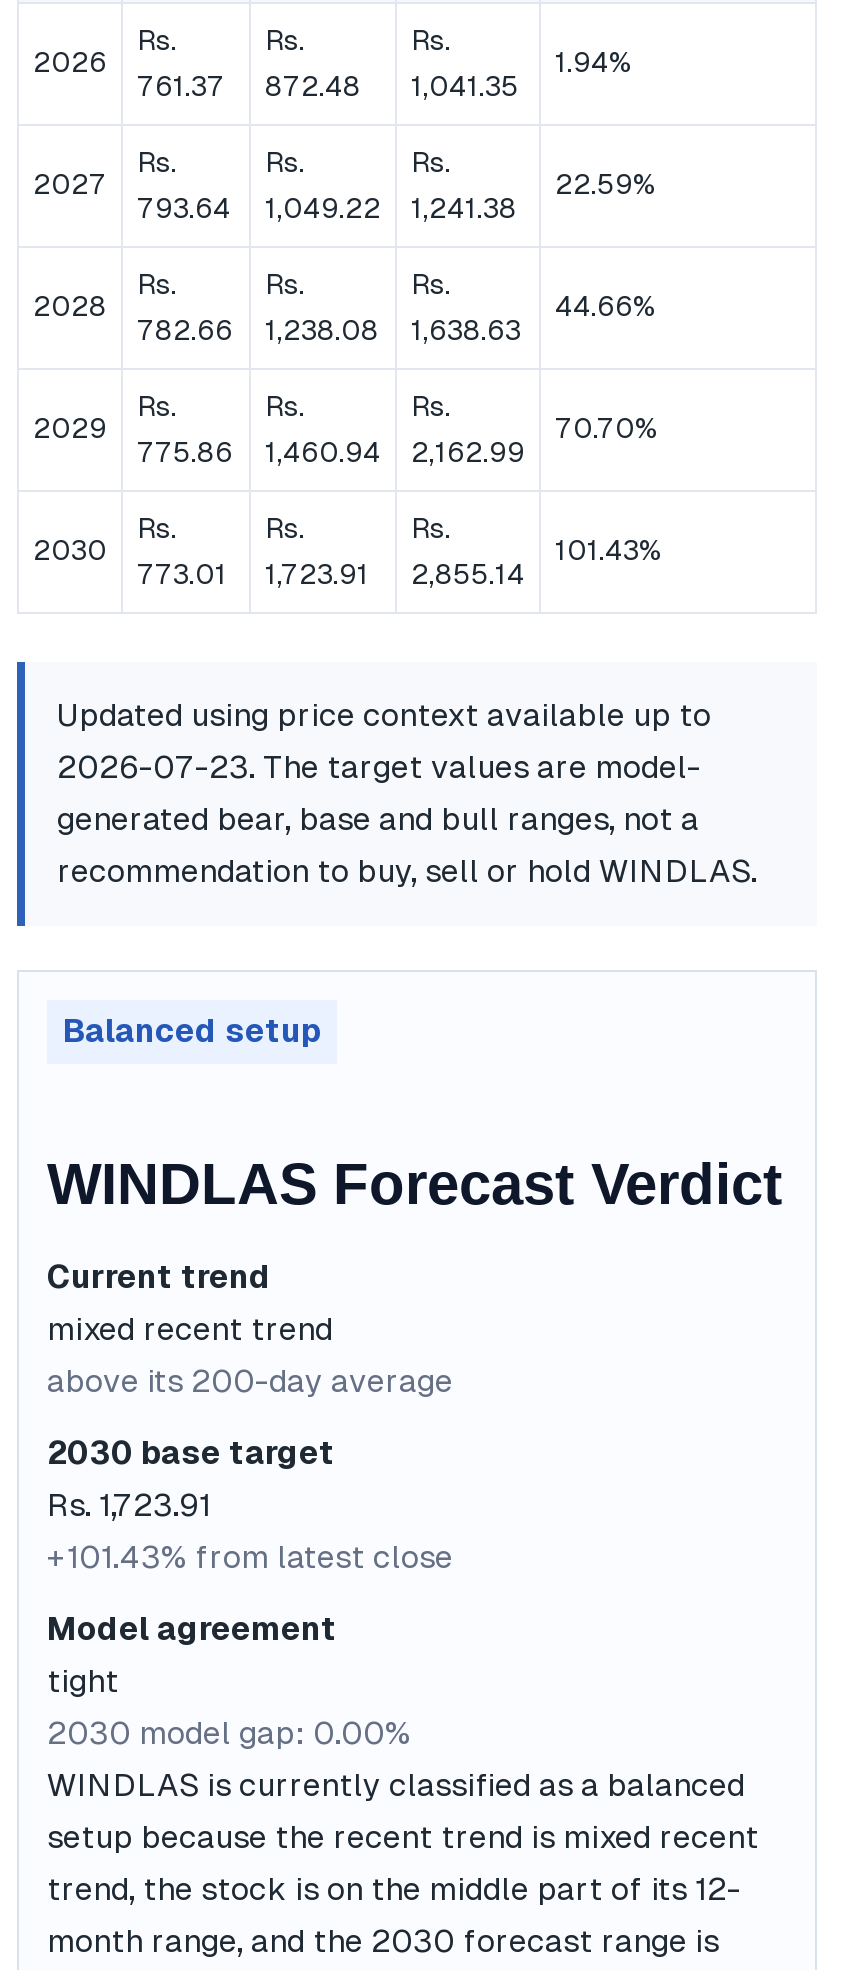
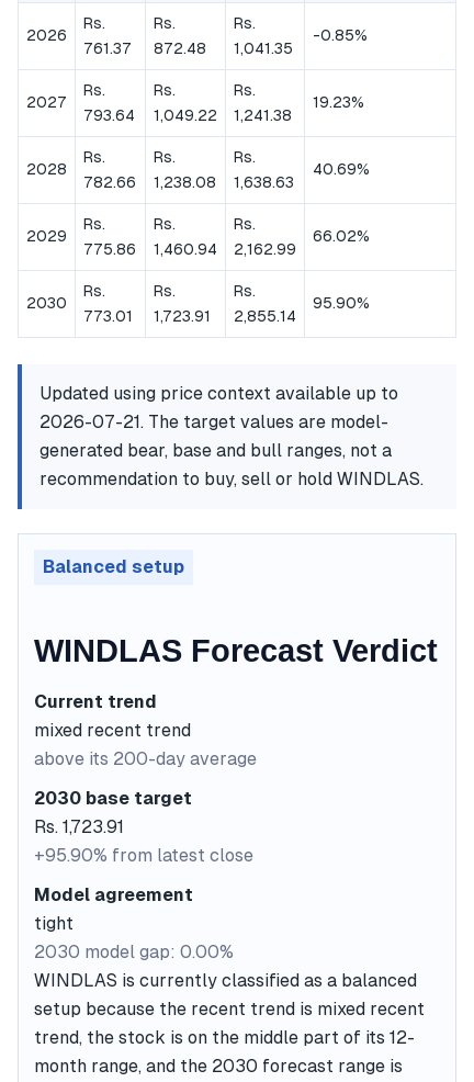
[555,47,633,79] 1.94% -> [313,27,368,44] -0.85%
[555,169,657,201] 22.59% -> [313,94,364,111] 19.23%
[555,291,657,323] 44.66% -> [313,161,370,178] 40.69%
[555,413,659,445] 70.70% -> [313,227,370,245] 66.02%
[555,535,663,567] 101.43% -> [313,294,370,312] 95.90%
[57,749,701,787] 2026-07-23. The target values are model- -> [39,412,388,433] 2026-07-21. The target values are model-
[47,1537,453,1575] +101.43% from latest close -> [34,845,253,865] +95.90% from latest close

